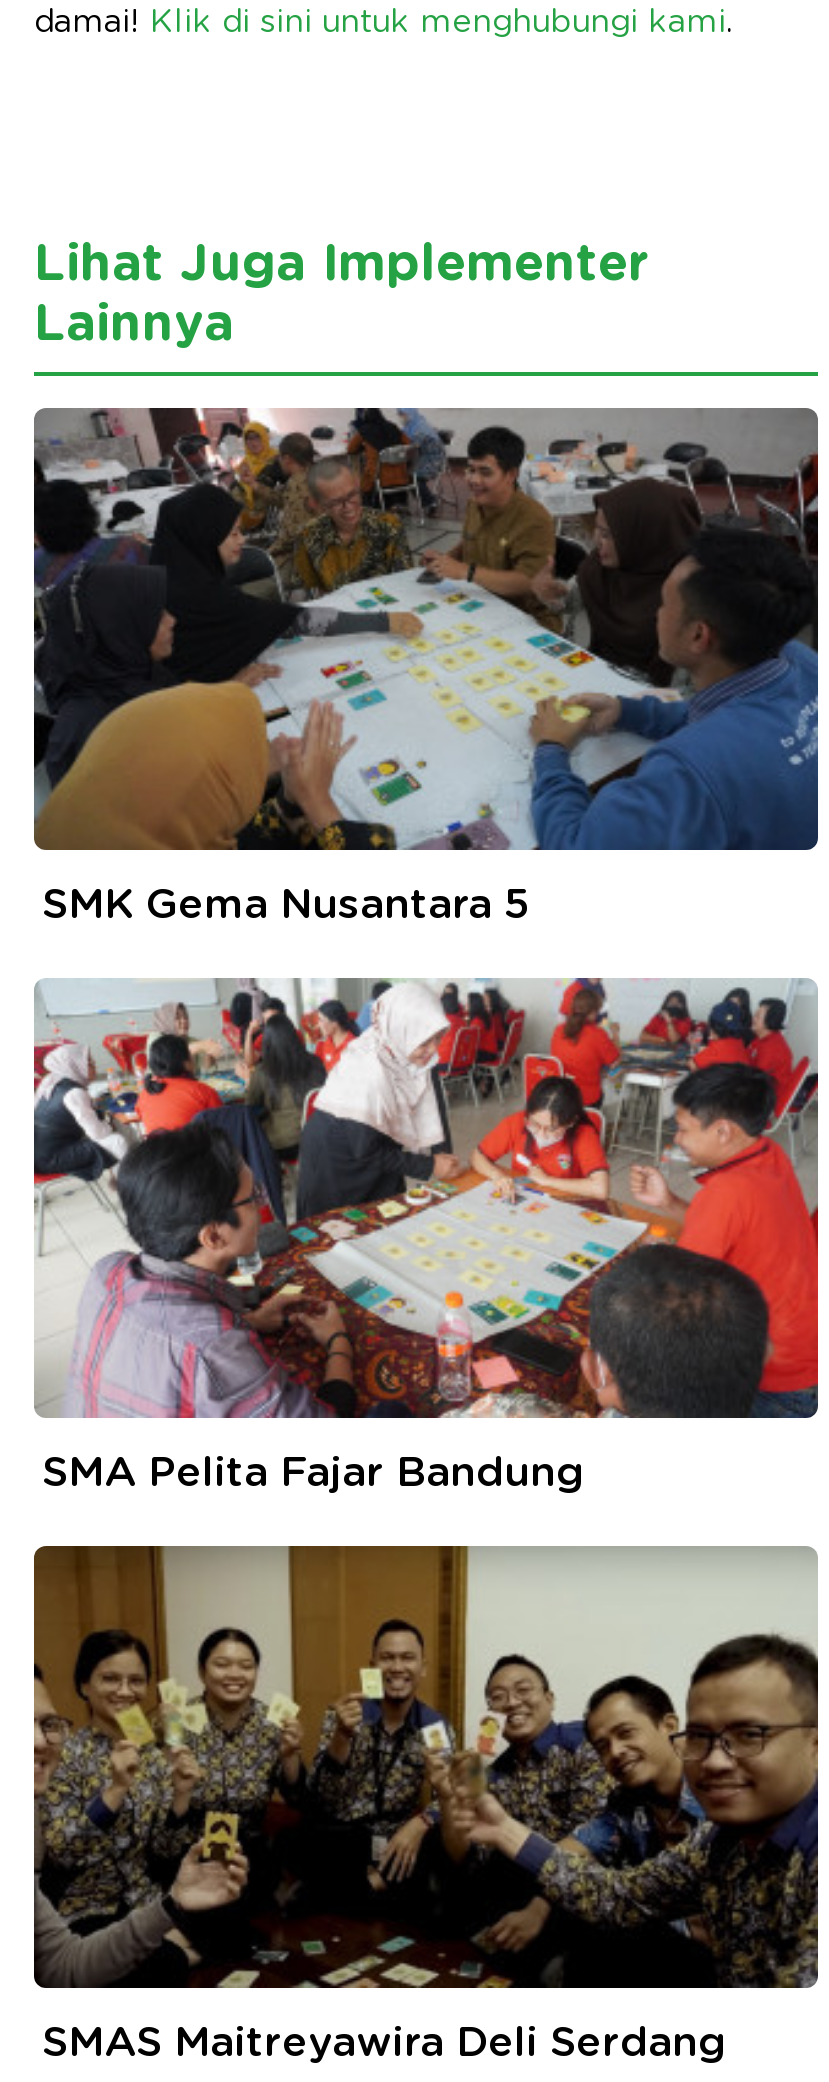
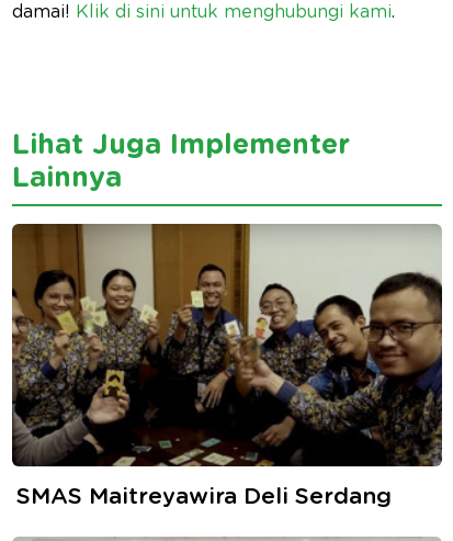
[32,406,820,926] [image] | SMK Gema Nusantara 5 -> none
[32,978,820,1495] [image] | SMA Pelita Fajar Bandung -> none

